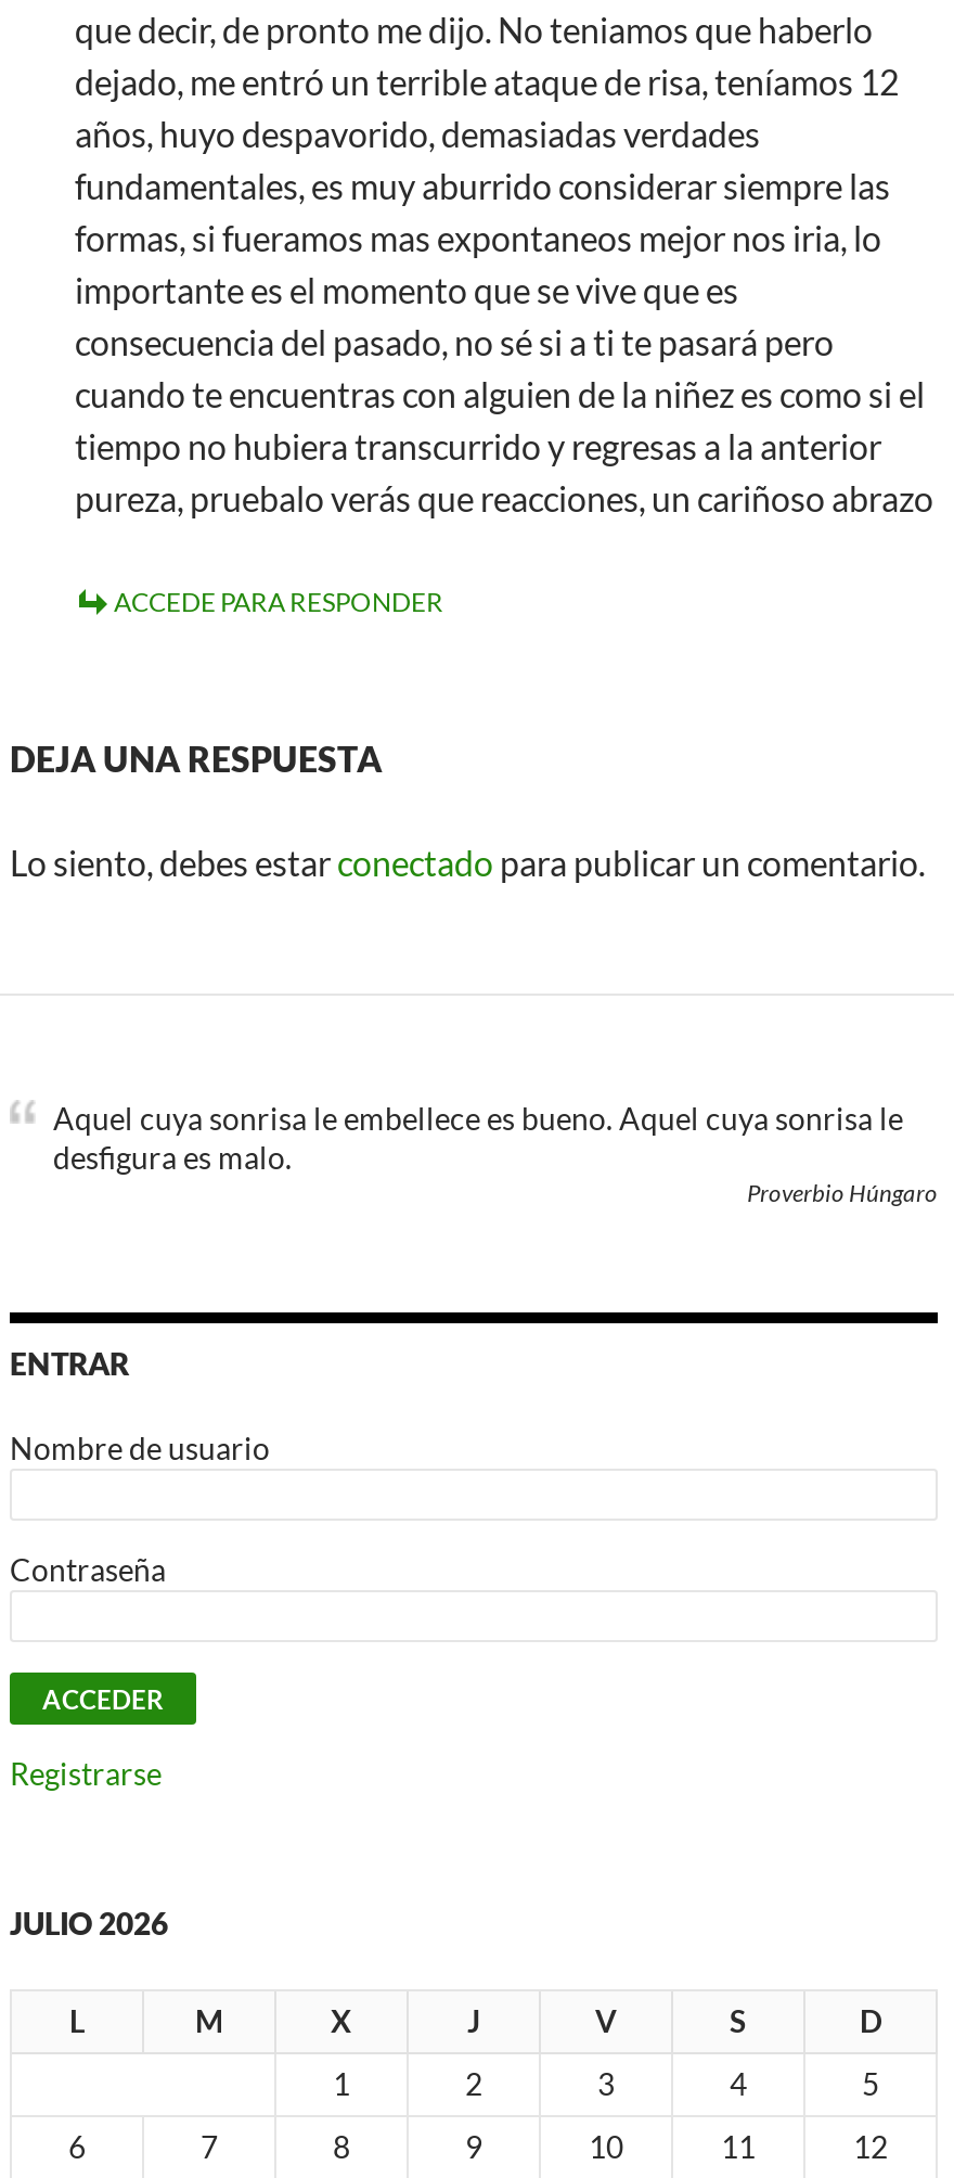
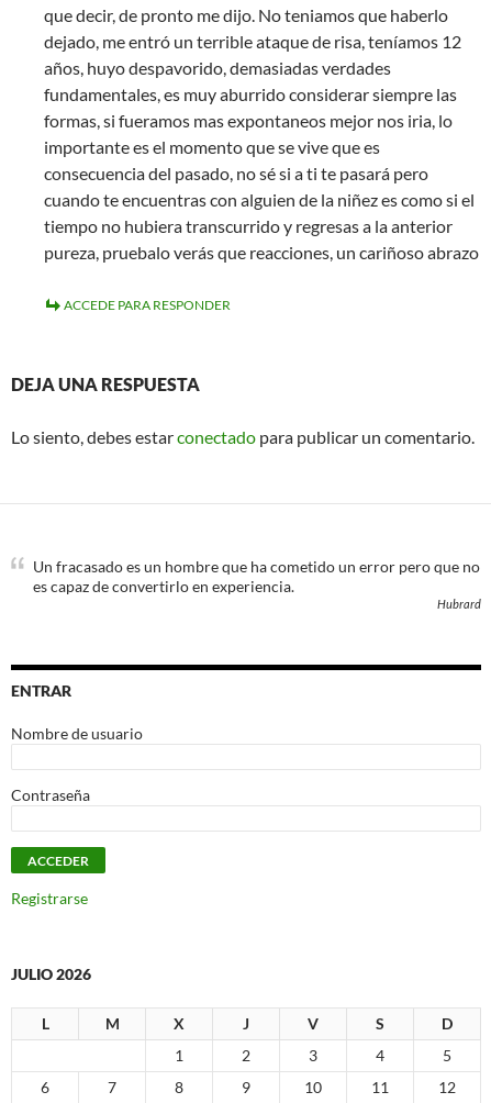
[53,1100,938,1206] Aquel cuya sonrisa le embellece es bueno. Aquel cuya sonrisa le | desfigura es malo. | Proverbio Húngaro -> [33,557,481,611] Un fracasado es un hombre que ha cometido un error pero que no | es capaz de convertirlo en experiencia. | Hubrard

